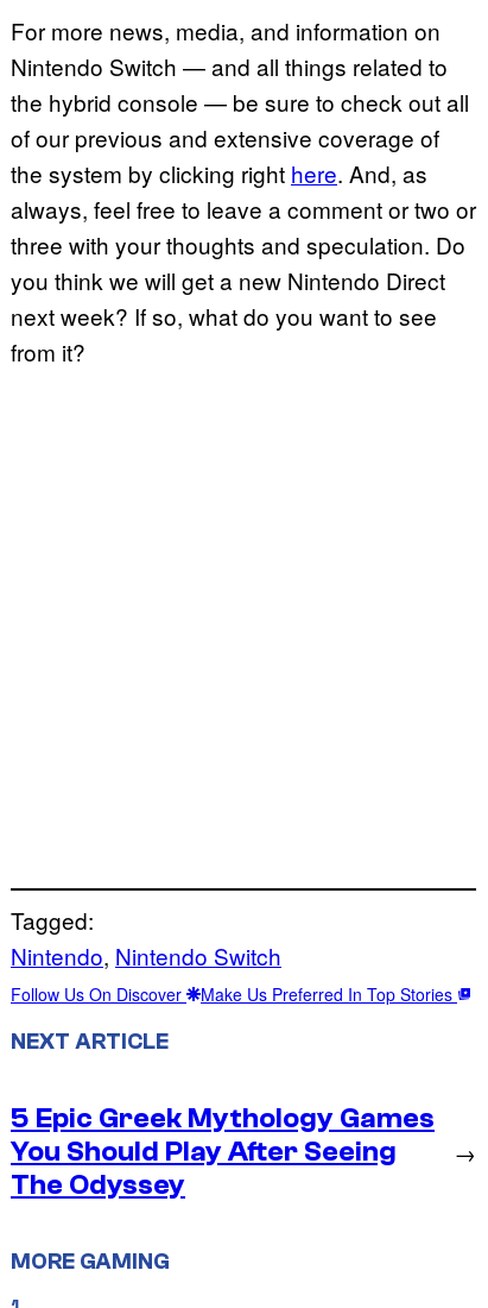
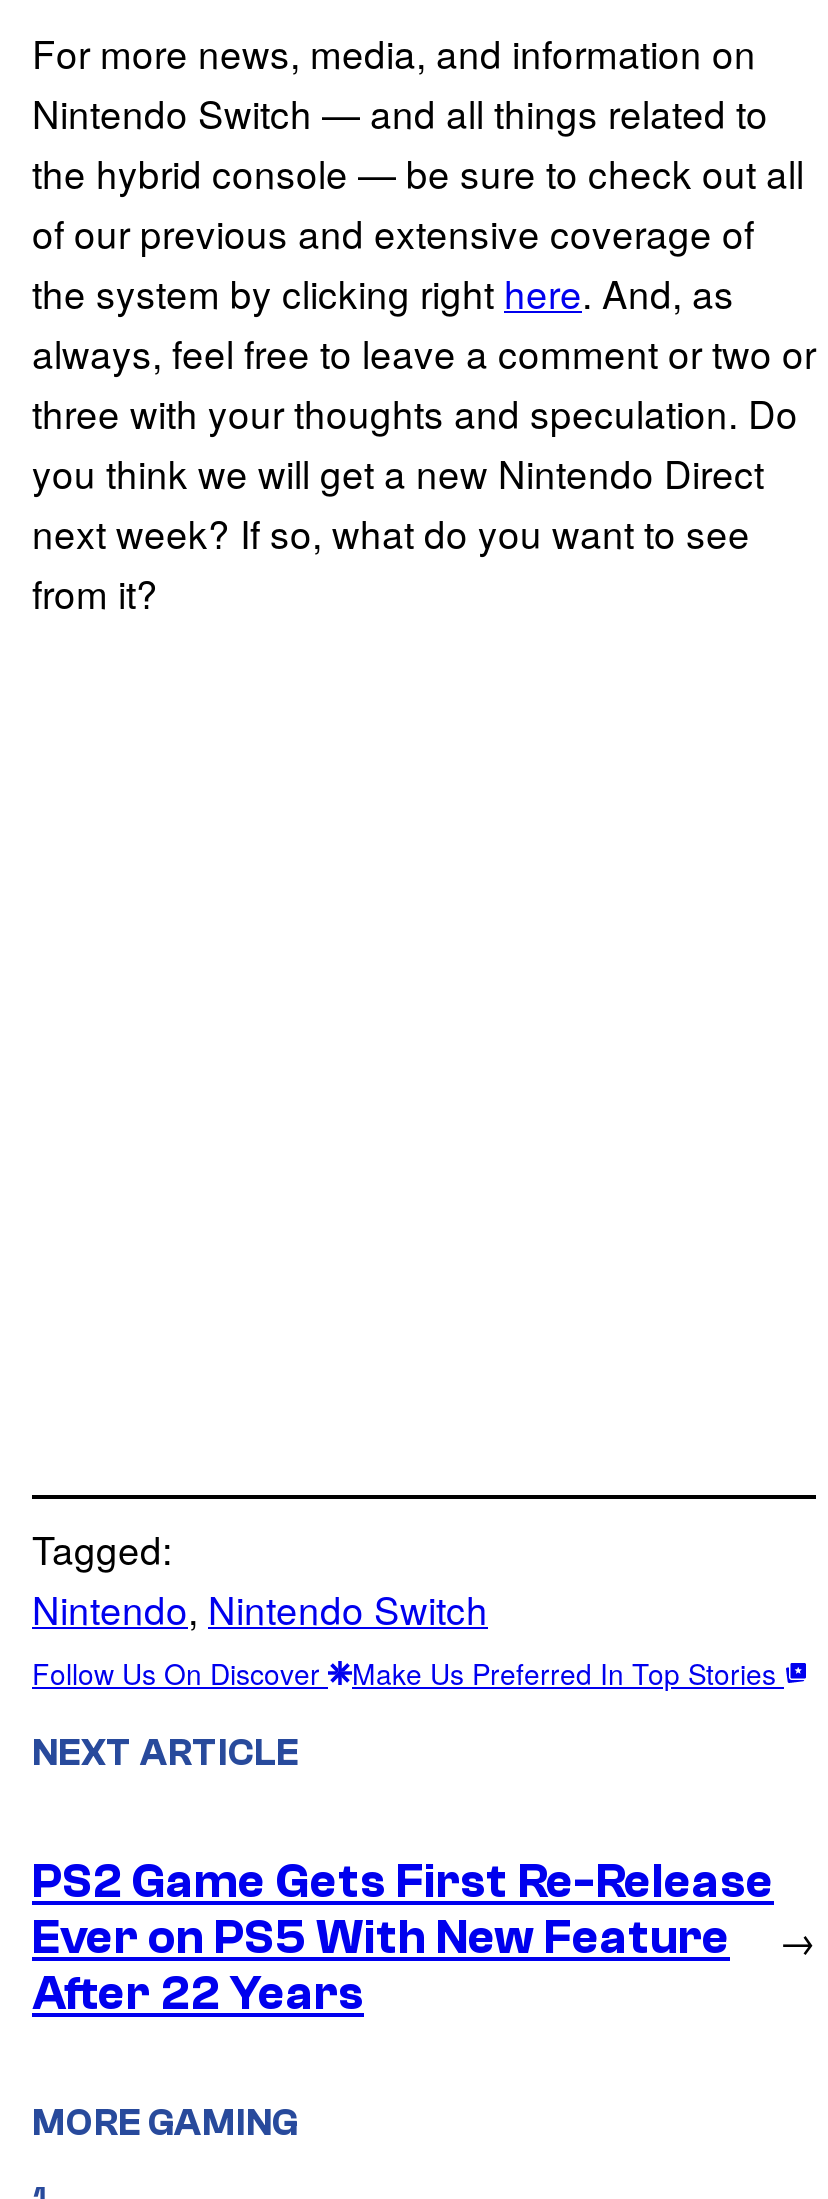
[11,1102,435,1200] 5 Epic Greek Mythology Games | You Should Play After Seeing | The Odyssey -> [32,1854,774,2020] PS2 Game Gets First Re-Release | Ever on PS5 With New Feature | After 22 Years

